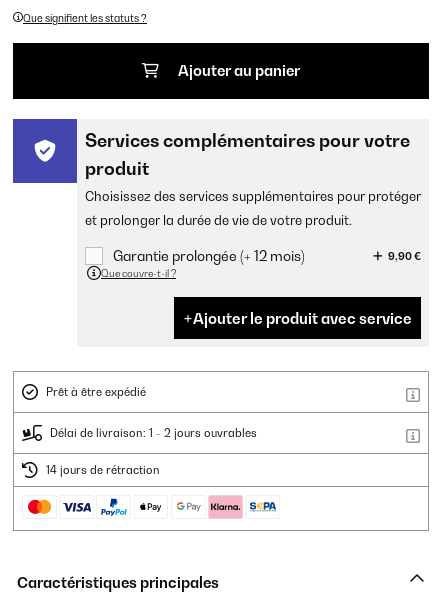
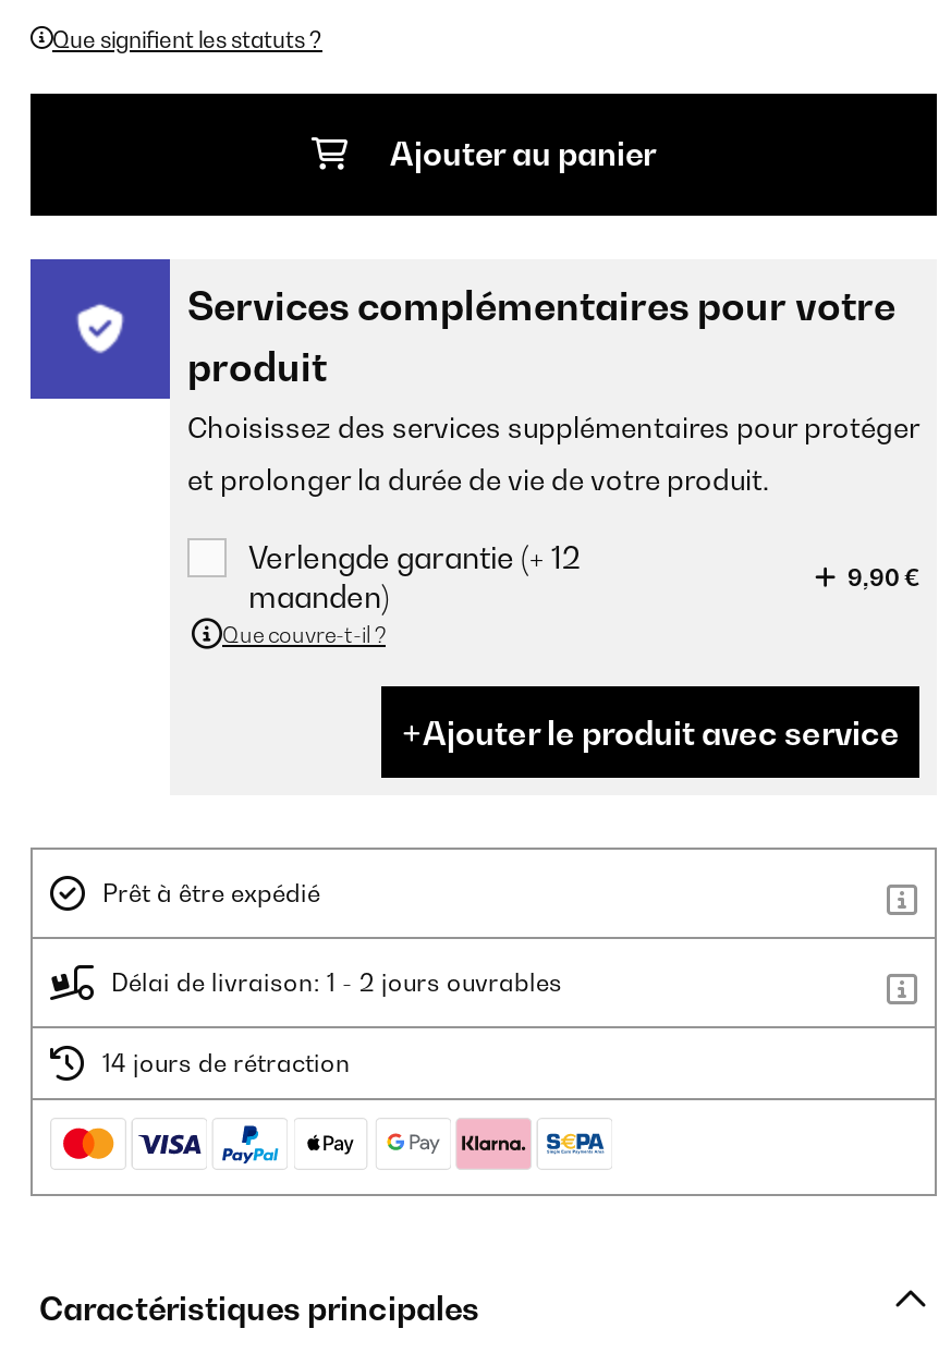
[113,247,305,264] Garantie prolongée (+ 12 mois) -> [248,539,580,615] Verlengde garantie (+ 12 | maanden)

